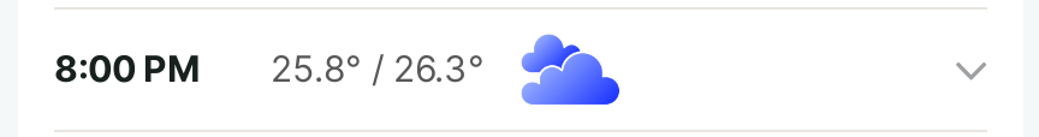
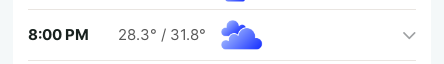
[54,46,485,91] 8:00 PM 25.8° / 26.3° -> [28,25,206,44] 8:00 PM 28.3° / 31.8°

